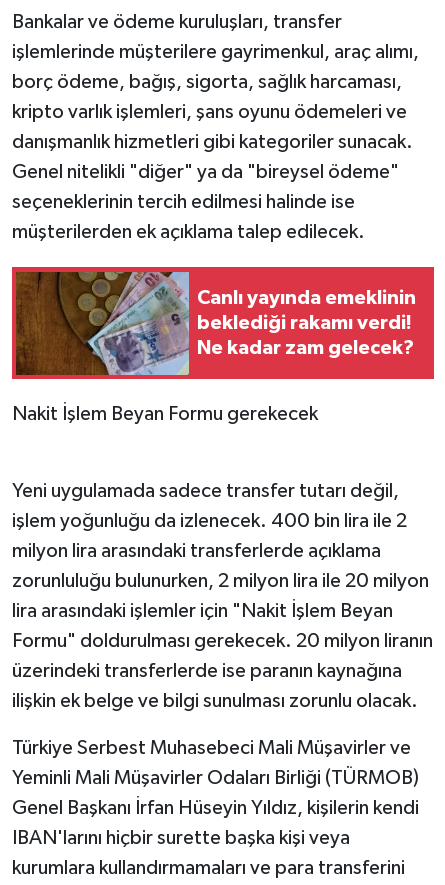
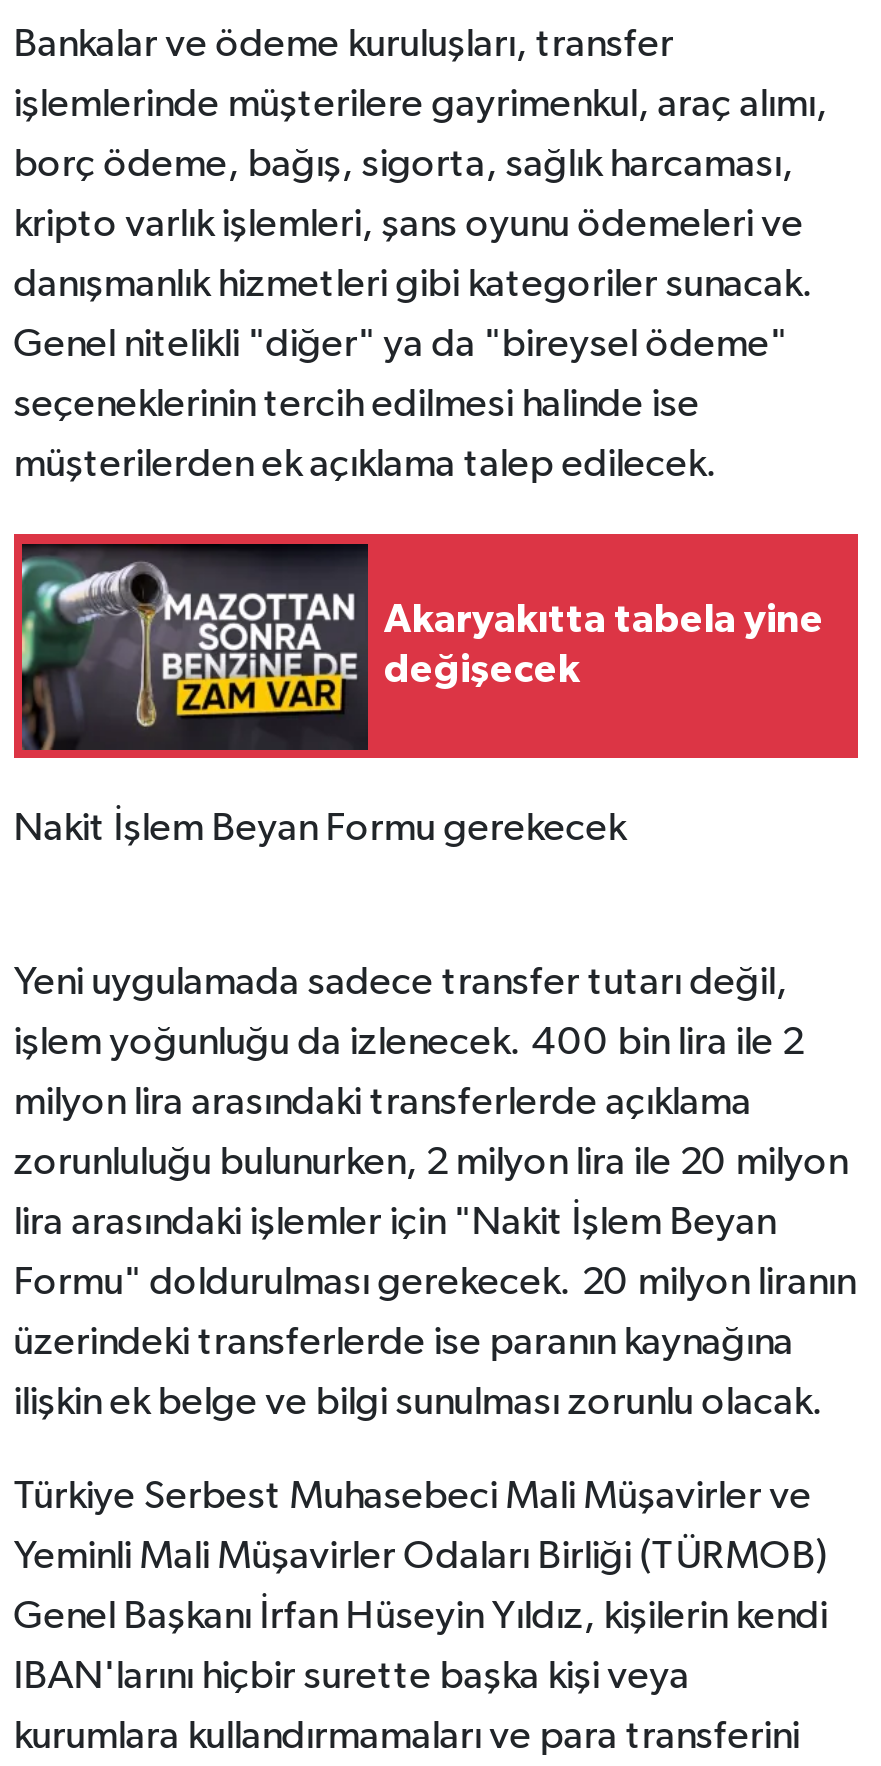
[15,271,416,376] [image] | Canlı yayında emeklinin | beklediği rakamı verdi! | Ne kadar zam gelecek? -> [20,542,824,752] [image] | Akaryakıtta tabela yine | değişecek

